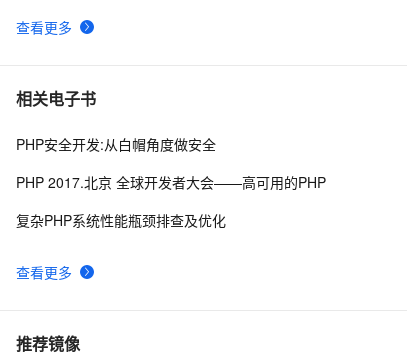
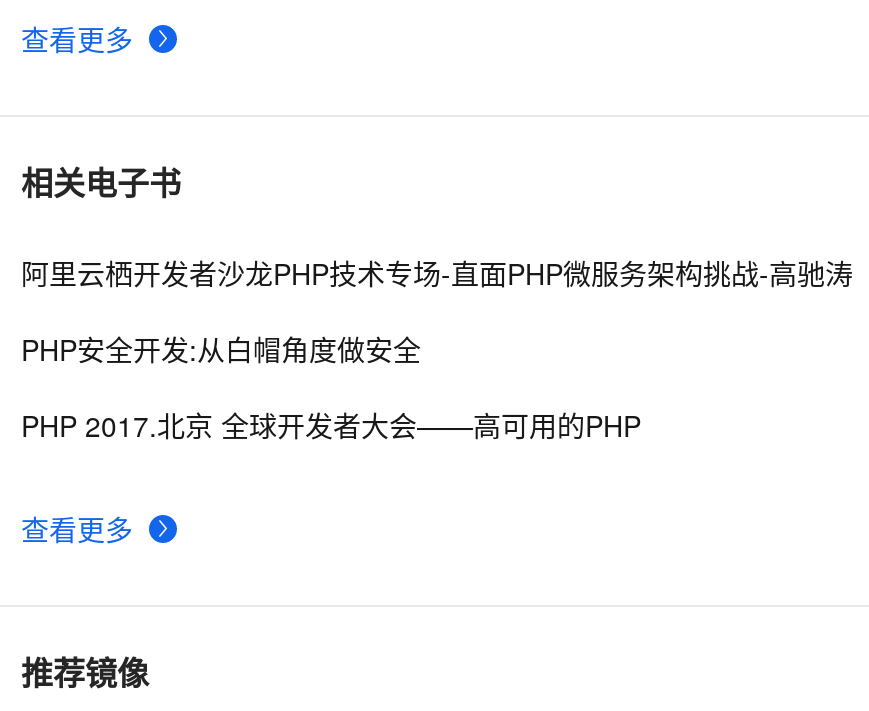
none -> [21,253,853,293] 阿里云栖开发者沙龙PHP技术专场-直面PHP微服务架构挑战-高驰涛
moved [16,134,326,192] -> [21,329,641,445]: PHP安全开发:从白帽角度做安全 | PHP 2017.北京 全球开发者大会——高可用的PHP
[16,210,226,230] 复杂PHP系统性能瓶颈排查及优化 -> none

